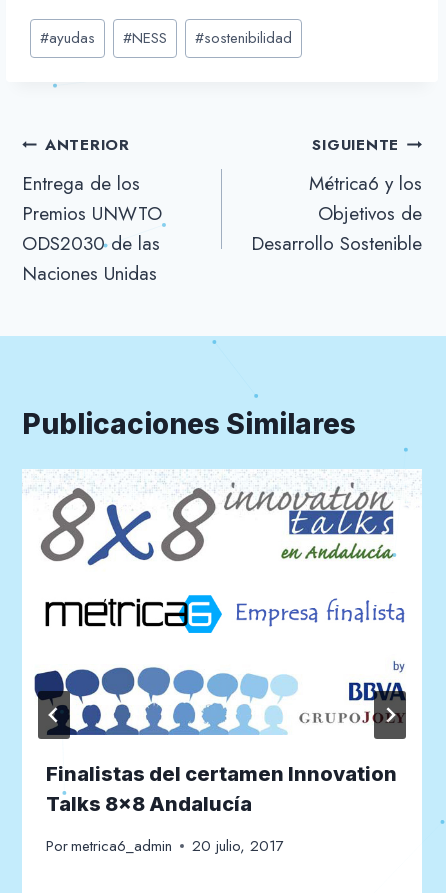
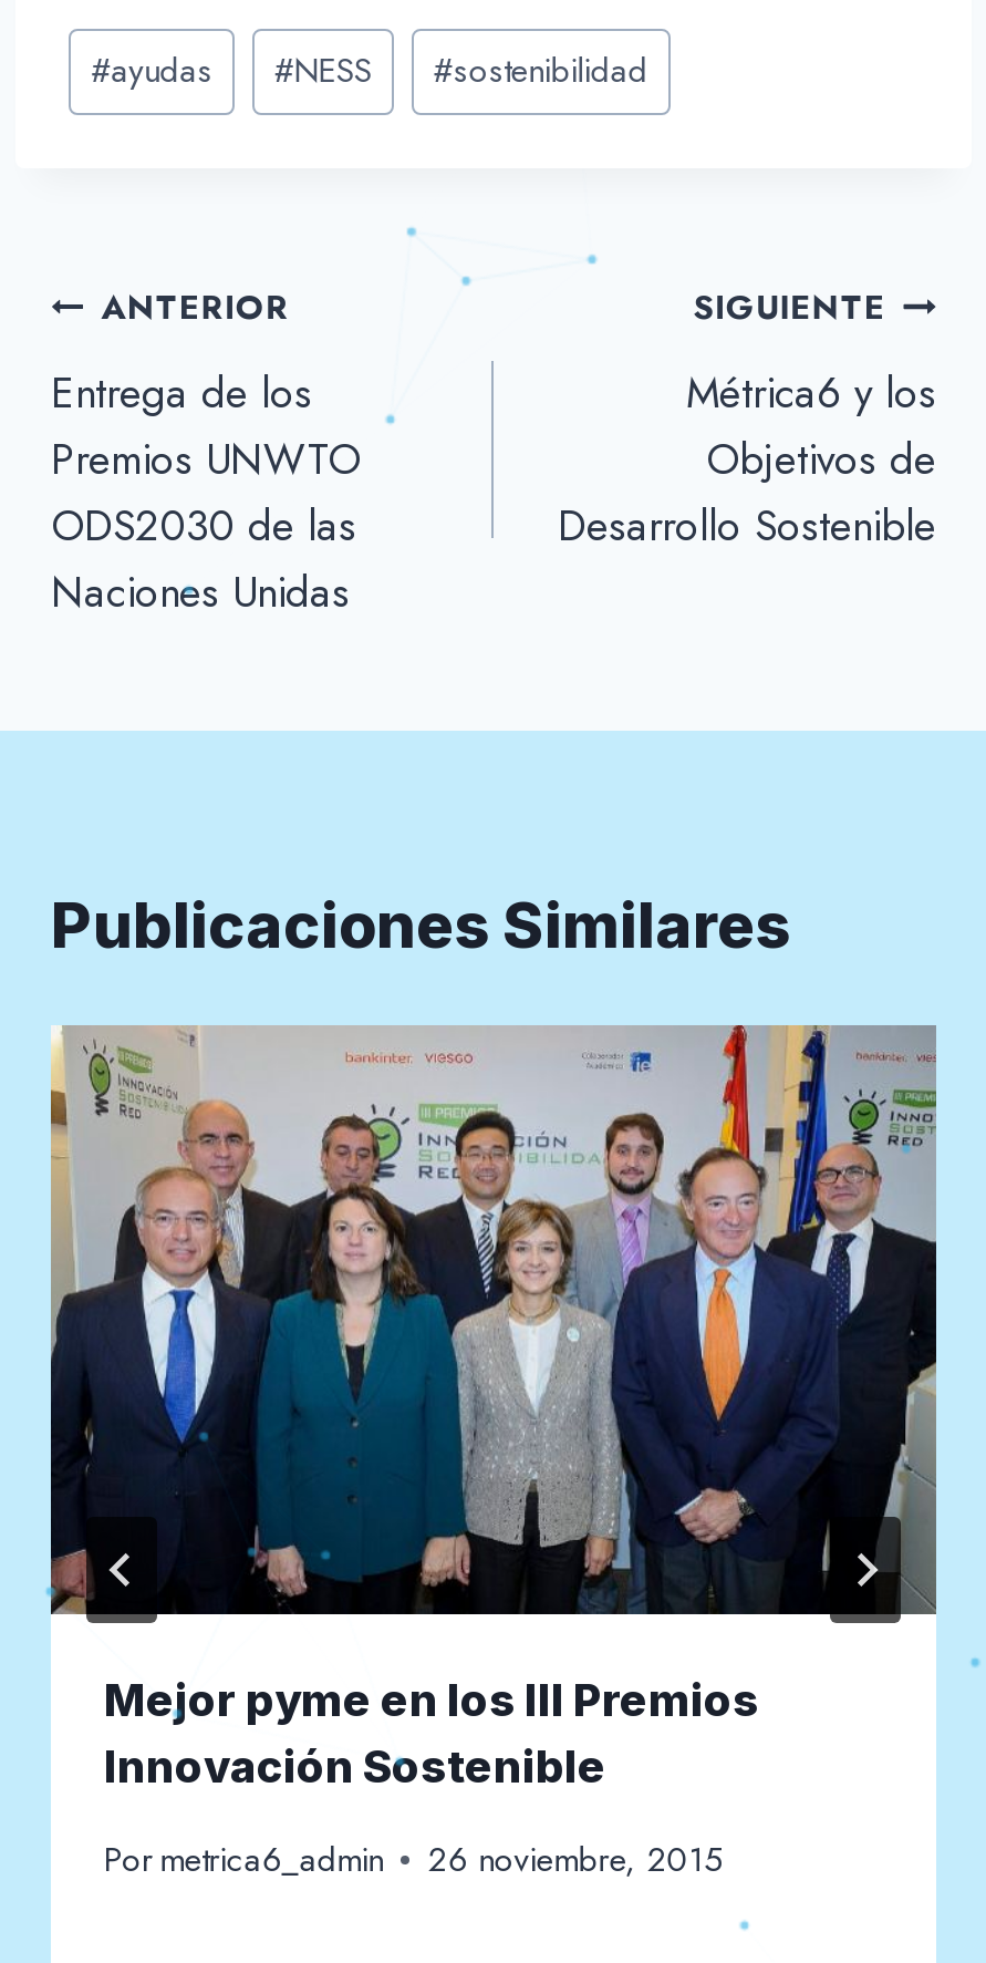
[21,469,423,816] [image] | Finalistas del certamen Innovation | Talks 8×8 Andalucía -> [46,1023,938,1794] [image] | Mejor pyme en los III Premios | Innovación Sostenible
[46,835,284,857] Por metrica6_admin 20 julio, 2017 -> [104,1837,724,1885] Por metrica6_admin 26 noviembre, 2015

